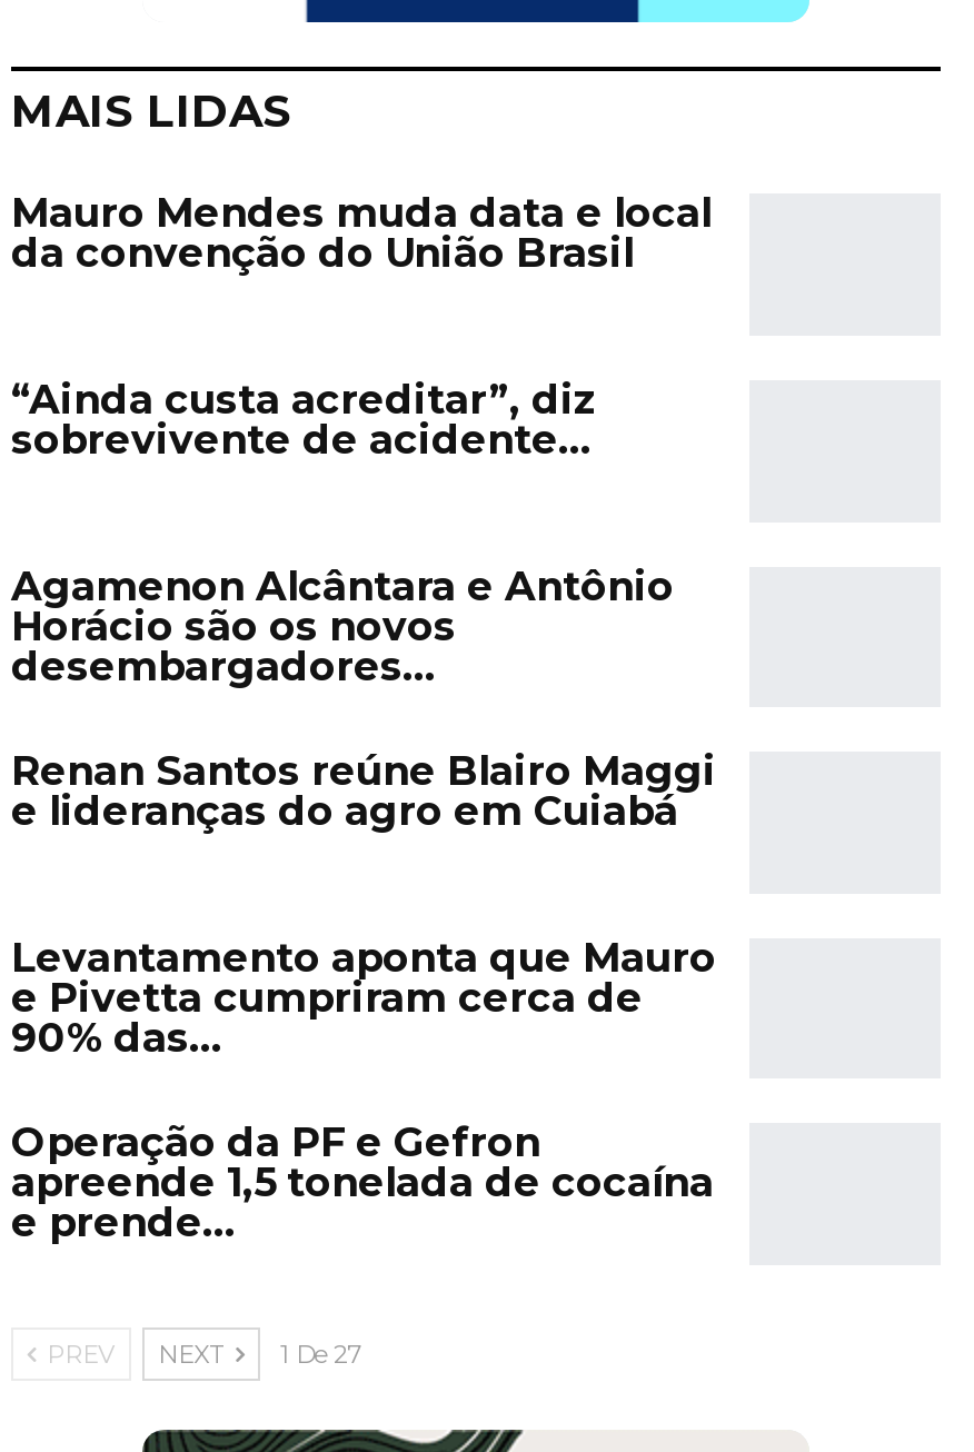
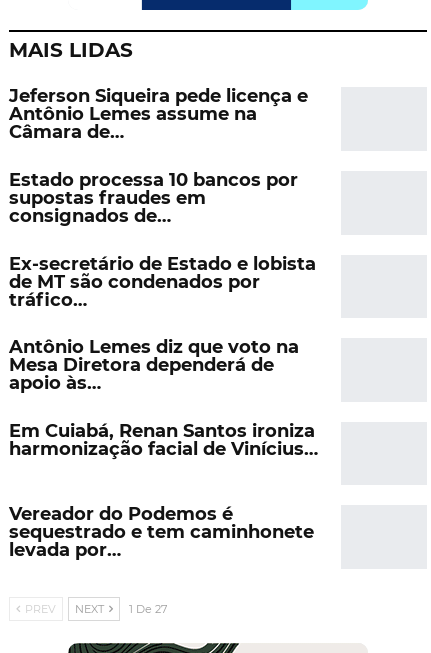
[11,189,712,278] Mauro Mendes muda data e local | da convenção do União Brasil -> [9,85,308,143] Jeferson Siqueira pede licença e | Antônio Lemes assume na | Câmara de…
[11,376,596,465] “Ainda custa acreditar”, diz | sobrevivente de acidente… -> [9,169,298,227] Estado processa 10 bancos por | supostas fraudes em | consignados de…
[11,561,674,690] Agamenon Alcântara e Antônio | Horácio são os novos | desembargadores… -> [9,252,316,310] Ex-secretário de Estado e lobista | de MT são condenados por | tráfico…
[11,747,716,836] Renan Santos reúne Blairo Maggi | e lideranças do agro em Cuiabá -> [9,336,299,394] Antônio Lemes diz que voto na | Mesa Diretora dependerá de | apoio às…
[11,933,716,1062] Levantamento aponta que Mauro | e Pivetta cumpriram cerca de | 90% das… -> [9,420,318,460] Em Cuiabá, Renan Santos ironiza | harmonização facial de Vinícius…
[11,1119,714,1248] Operação da PF e Gefron | apreende 1,5 tonelada de cocaína | e prende… -> [9,503,314,561] Vereador do Podemos é | sequestrado e tem caminhonete | levada por…

